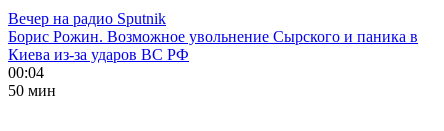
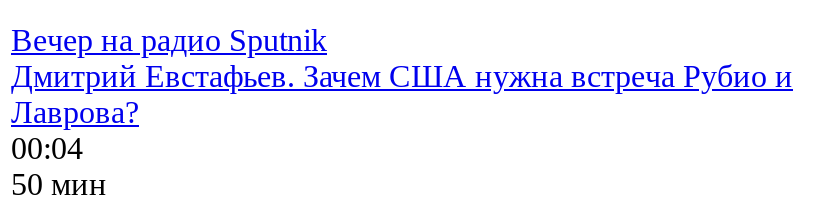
[8,28,418,63] Борис Рожин. Возможное увольнение Сырского и паника в | Киева из-за ударов ВС РФ -> [11,59,793,129] Дмитрий Евстафьев. Зачем США нужна встреча Рубио и | Лаврова?

